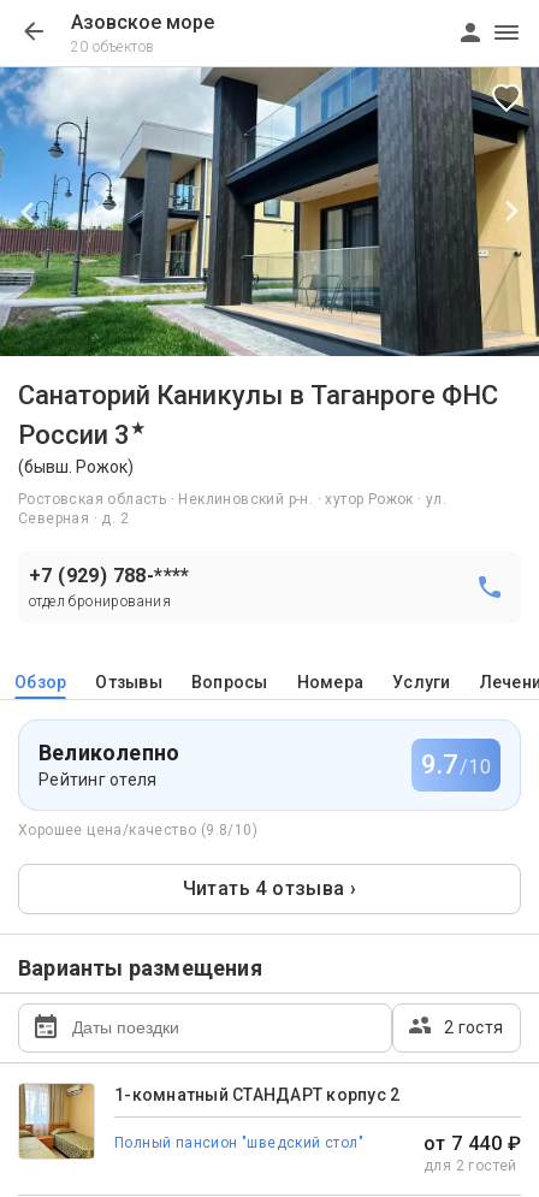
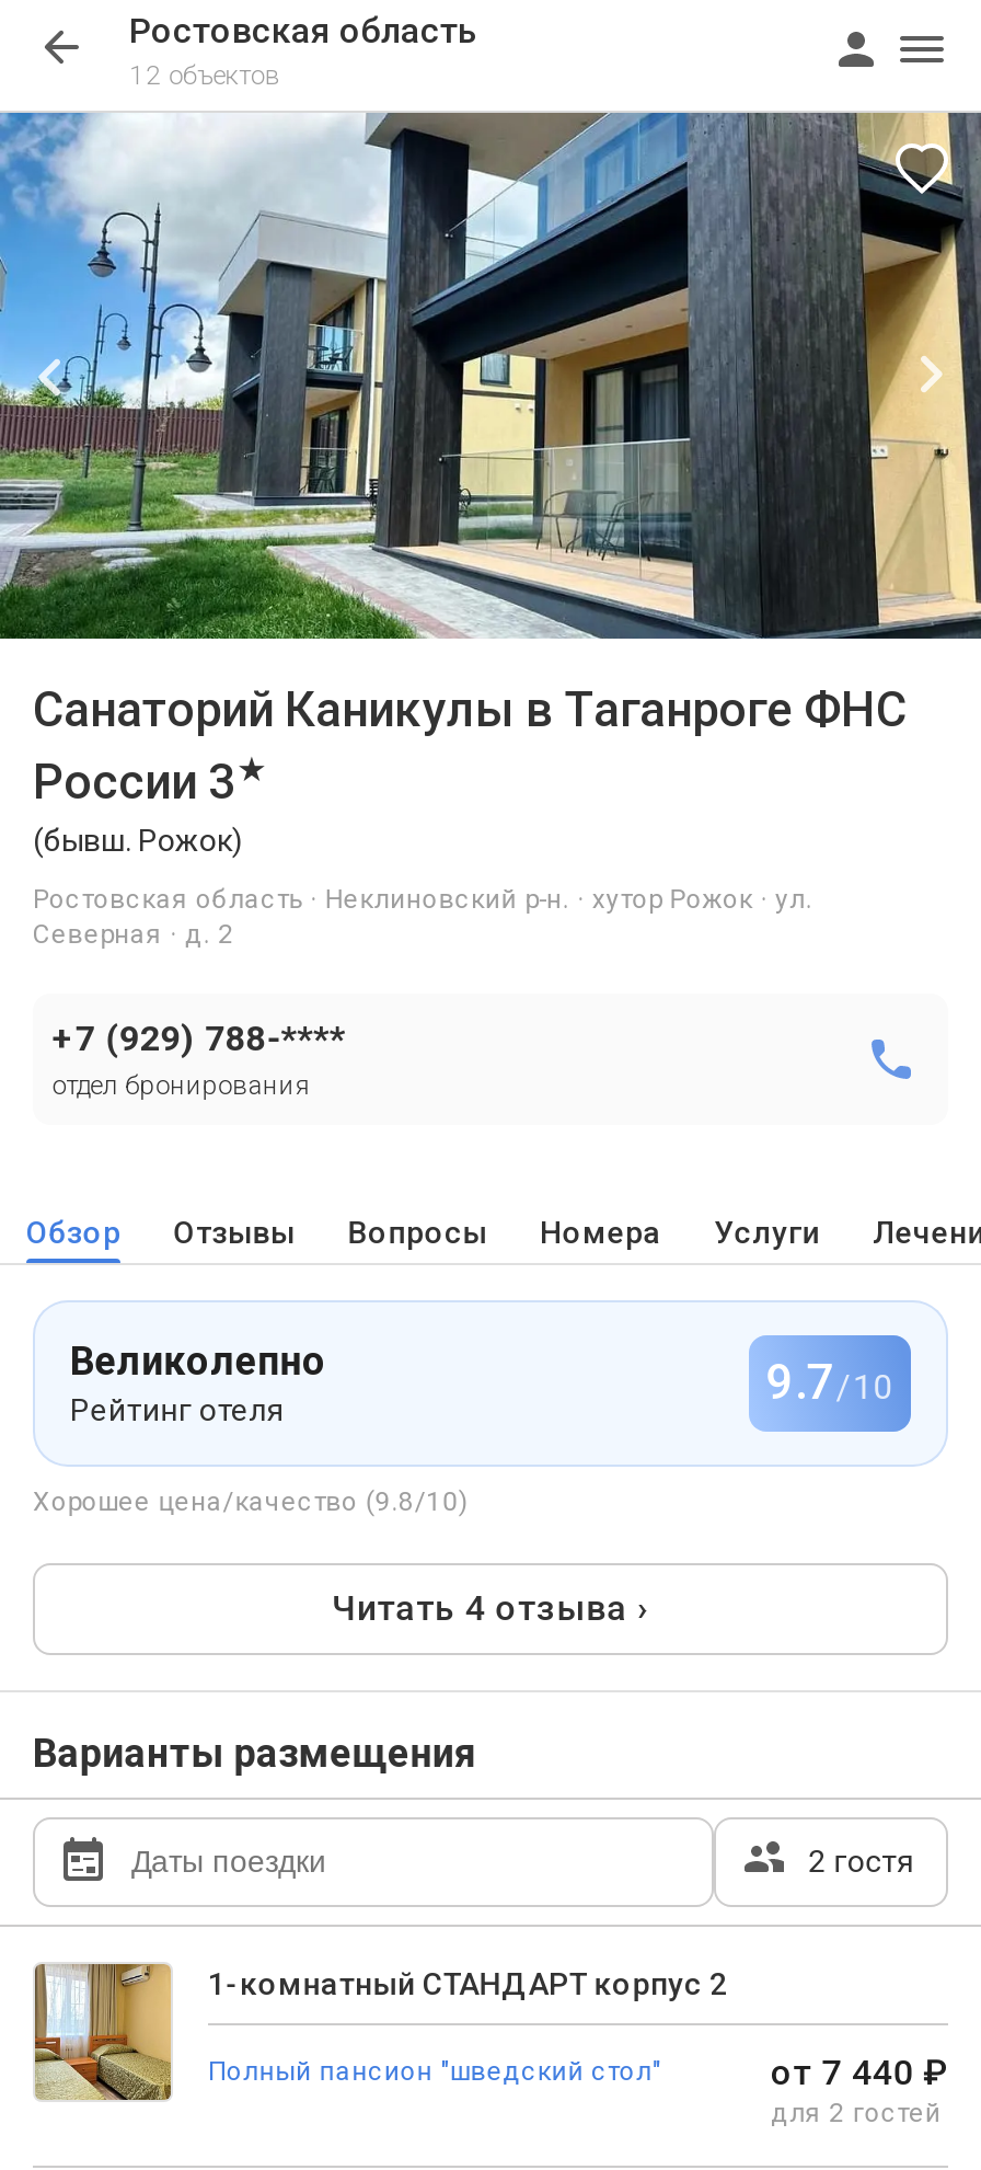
[71,11,214,55] Азовское море | 20 объектов -> [129,10,477,91] Ростовская область | 12 объектов

